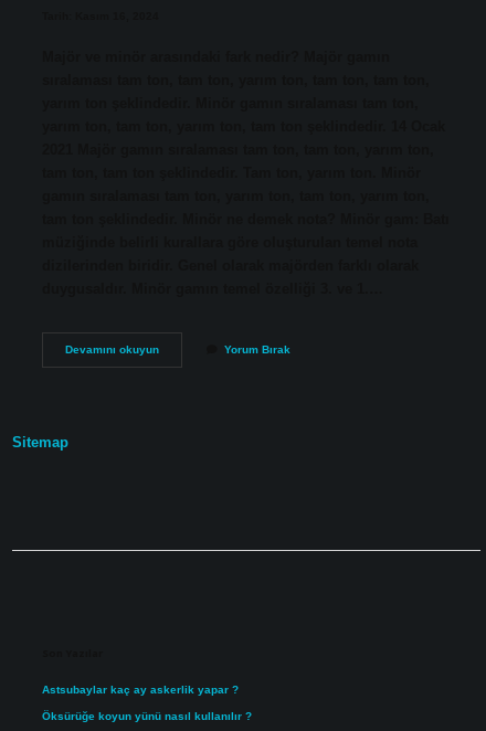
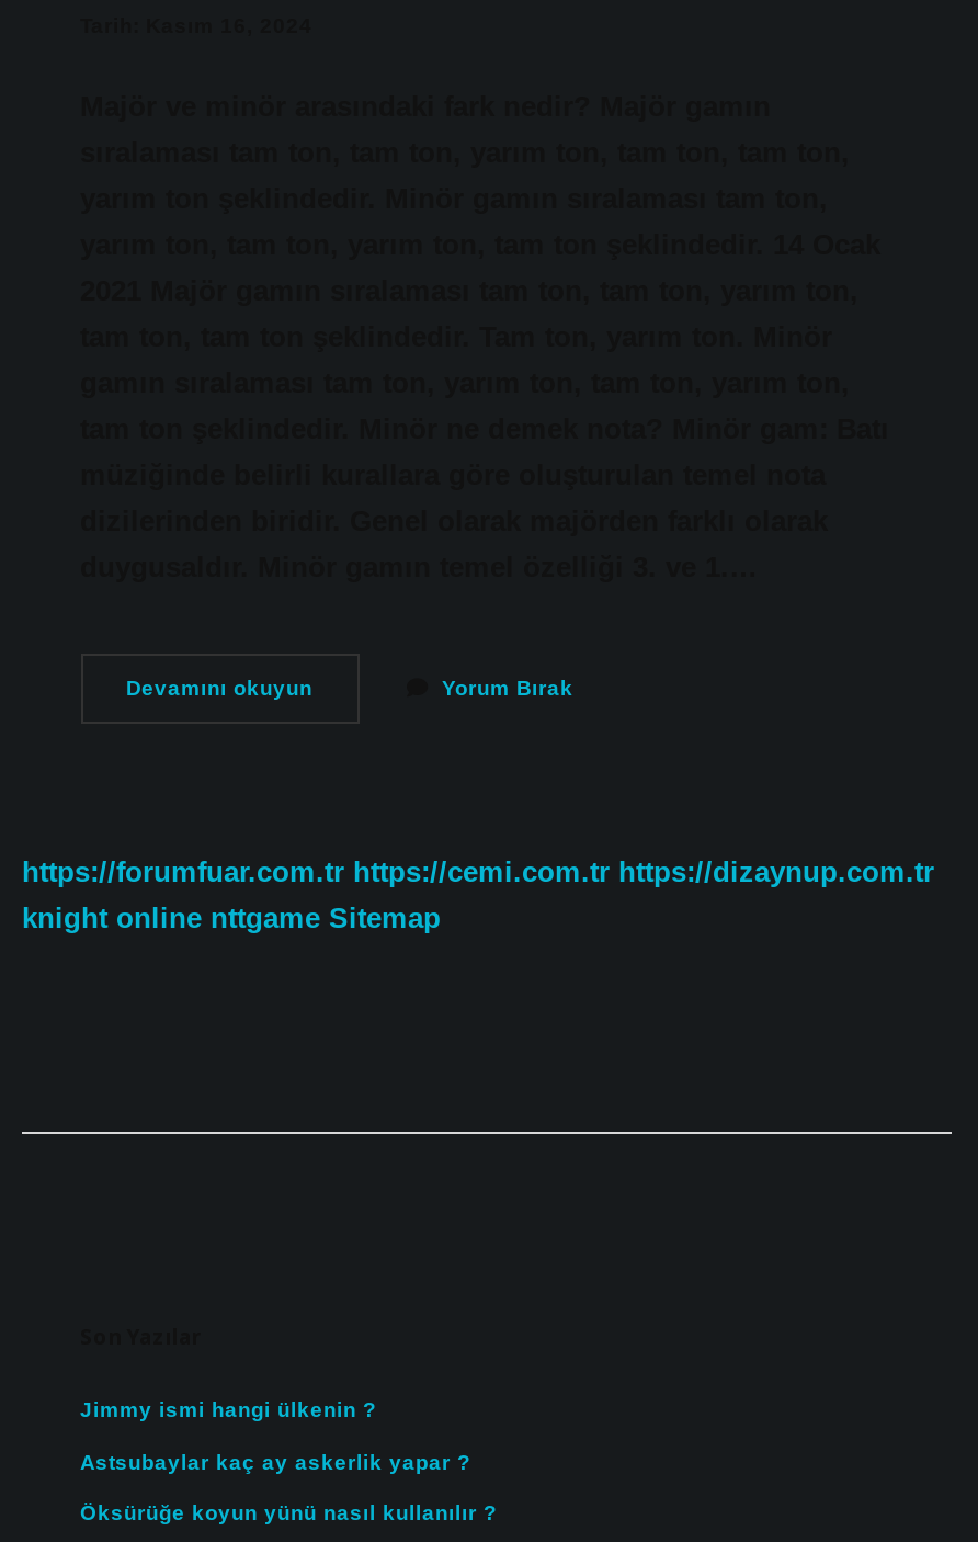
[12,434,68,451] Sitemap -> [22,856,934,935] https://forumfuar.com.tr https://cemi.com.tr https://dizaynup.com.tr | knight online nttgame Sitemap
none -> [80,1398,376,1422] Jimmy ismi hangi ülkenin ?

